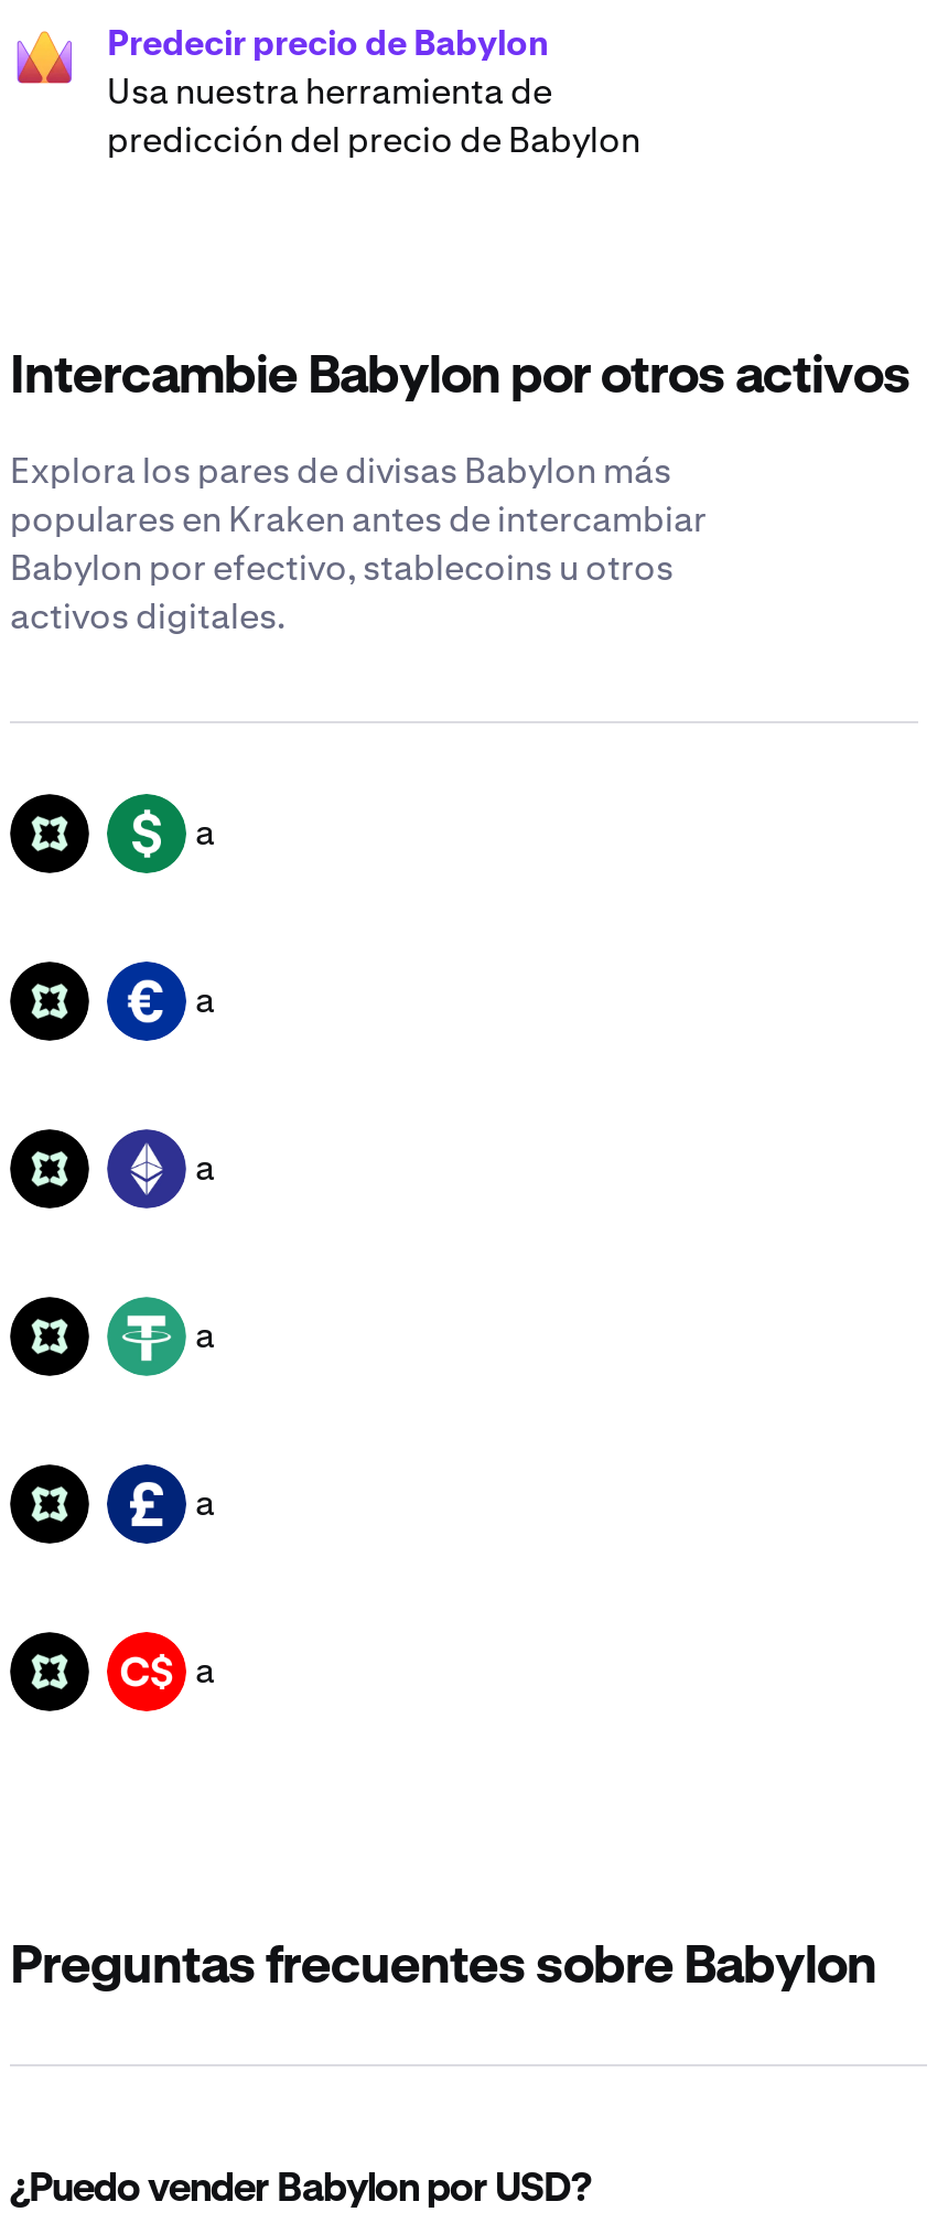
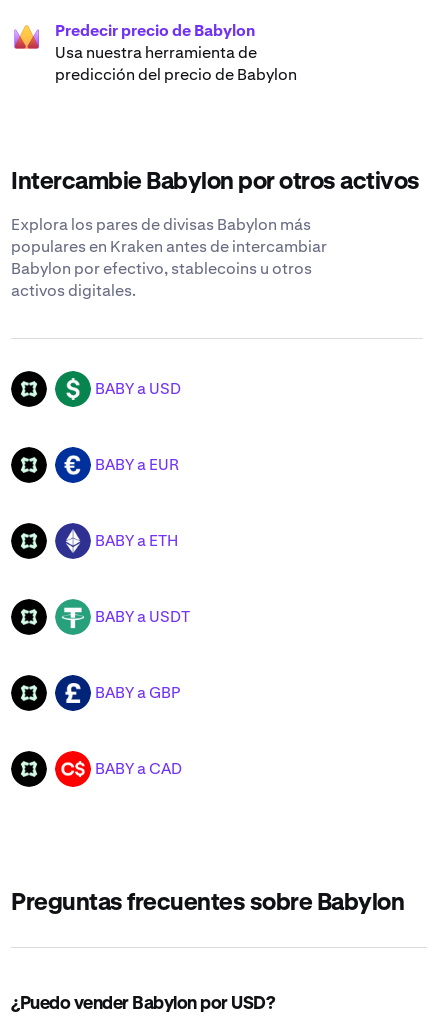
[195,810,215,856] a -> [95,378,181,399] BABY a USD
[195,978,215,1024] a -> [95,454,179,475] BABY a EUR
[195,1145,215,1192] a -> [95,530,178,551] BABY a ETH
[195,1313,215,1359] a -> [95,606,190,627] BABY a USDT
[195,1480,215,1527] a -> [95,682,180,703] BABY a GBP
[195,1648,215,1694] a -> [95,758,182,779] BABY a CAD

